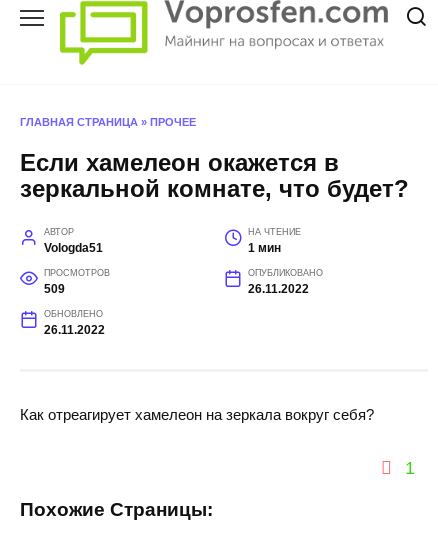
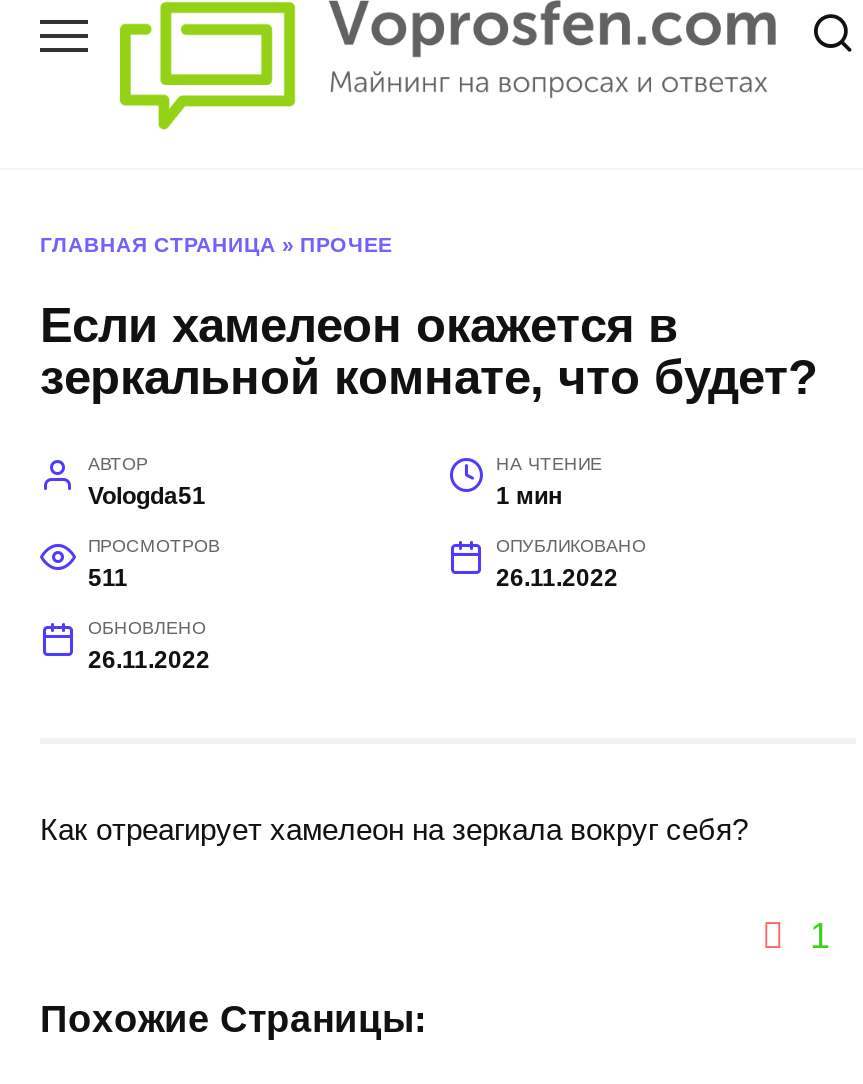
[44,282,65,296] 509 -> [88,564,128,592] 511

